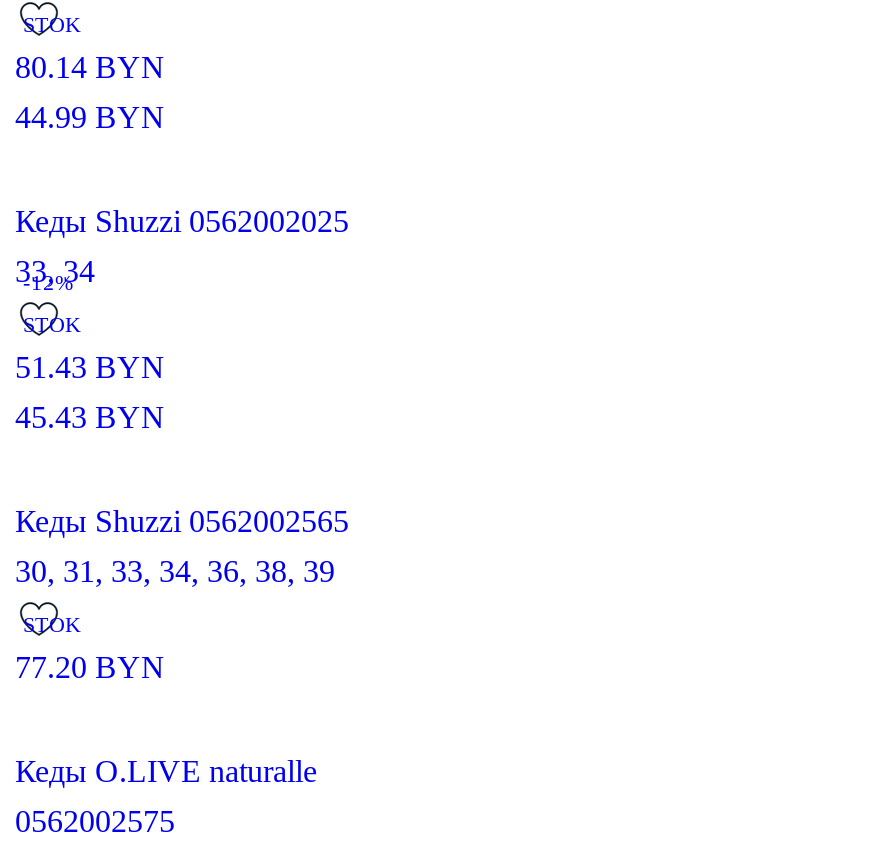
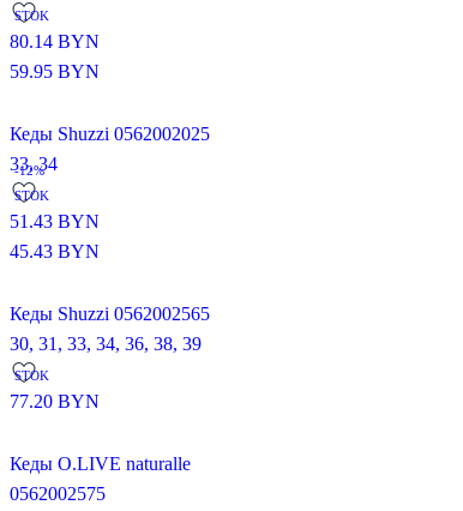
[15,100,165,134] 44.99 BYN -> [10,61,100,81] 59.95 BYN

